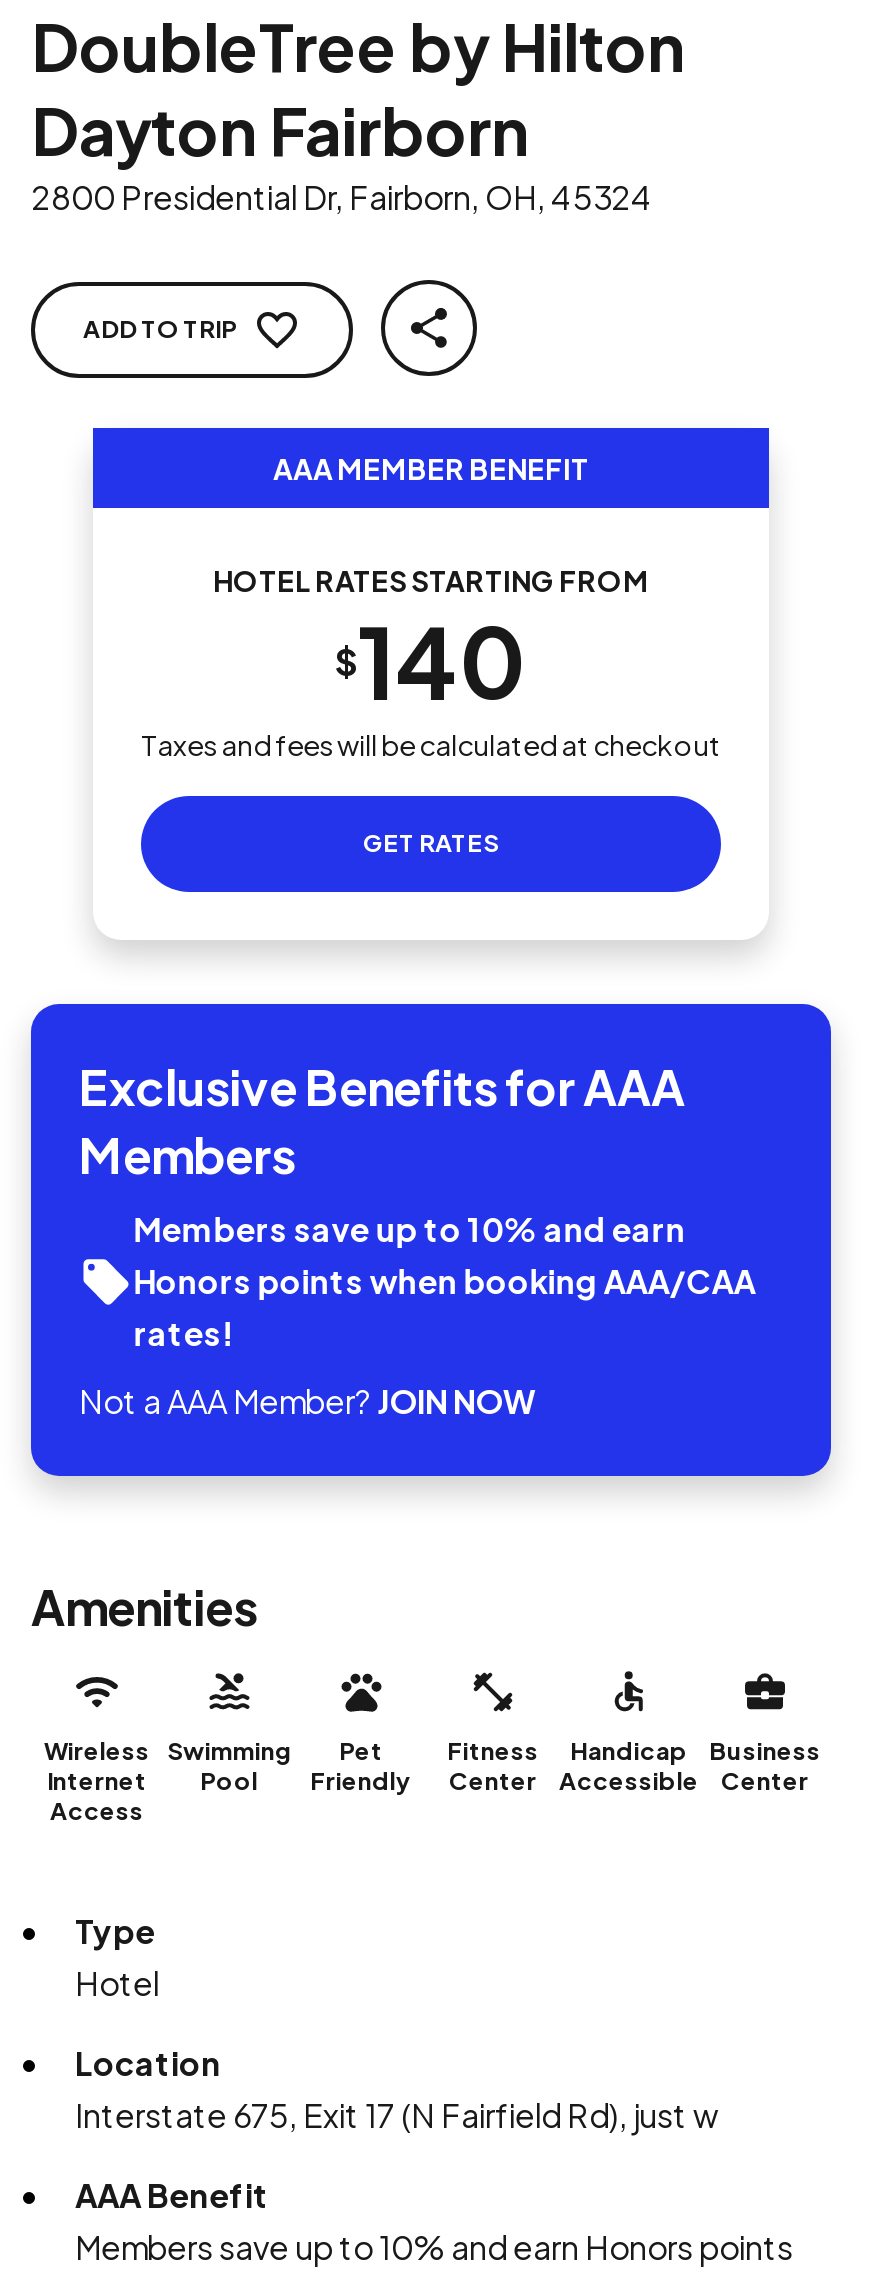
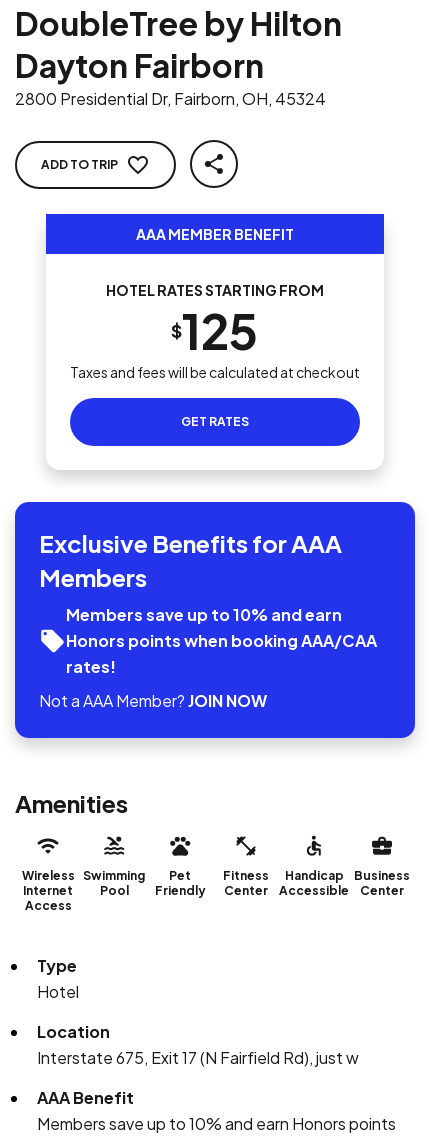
[335,600,527,722] $140 -> [171,300,258,361] $125

